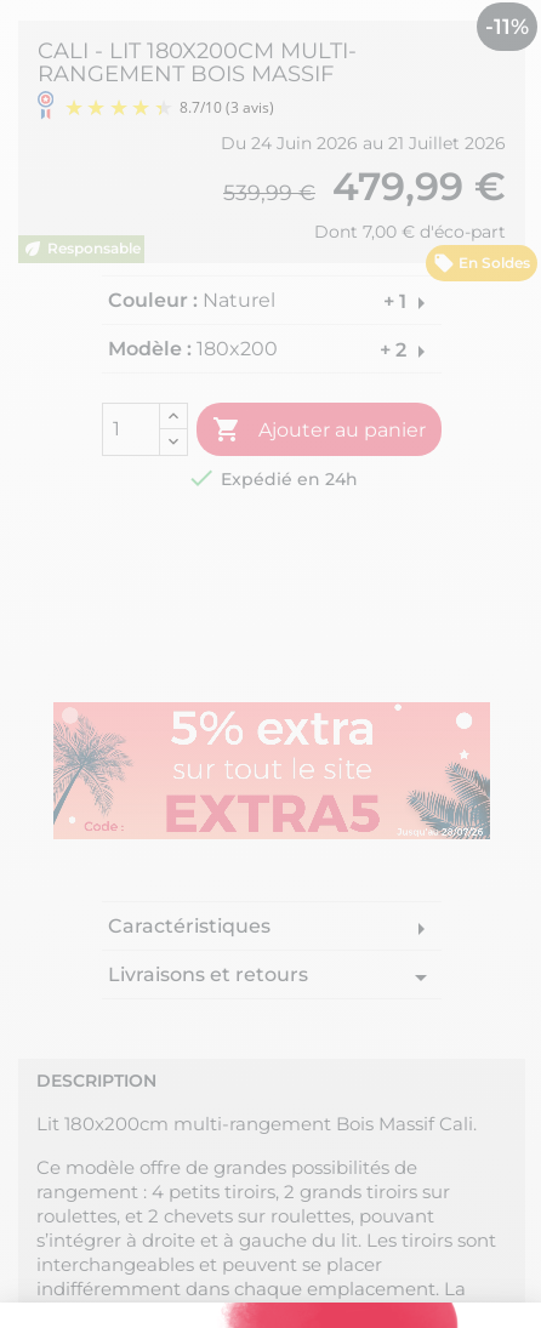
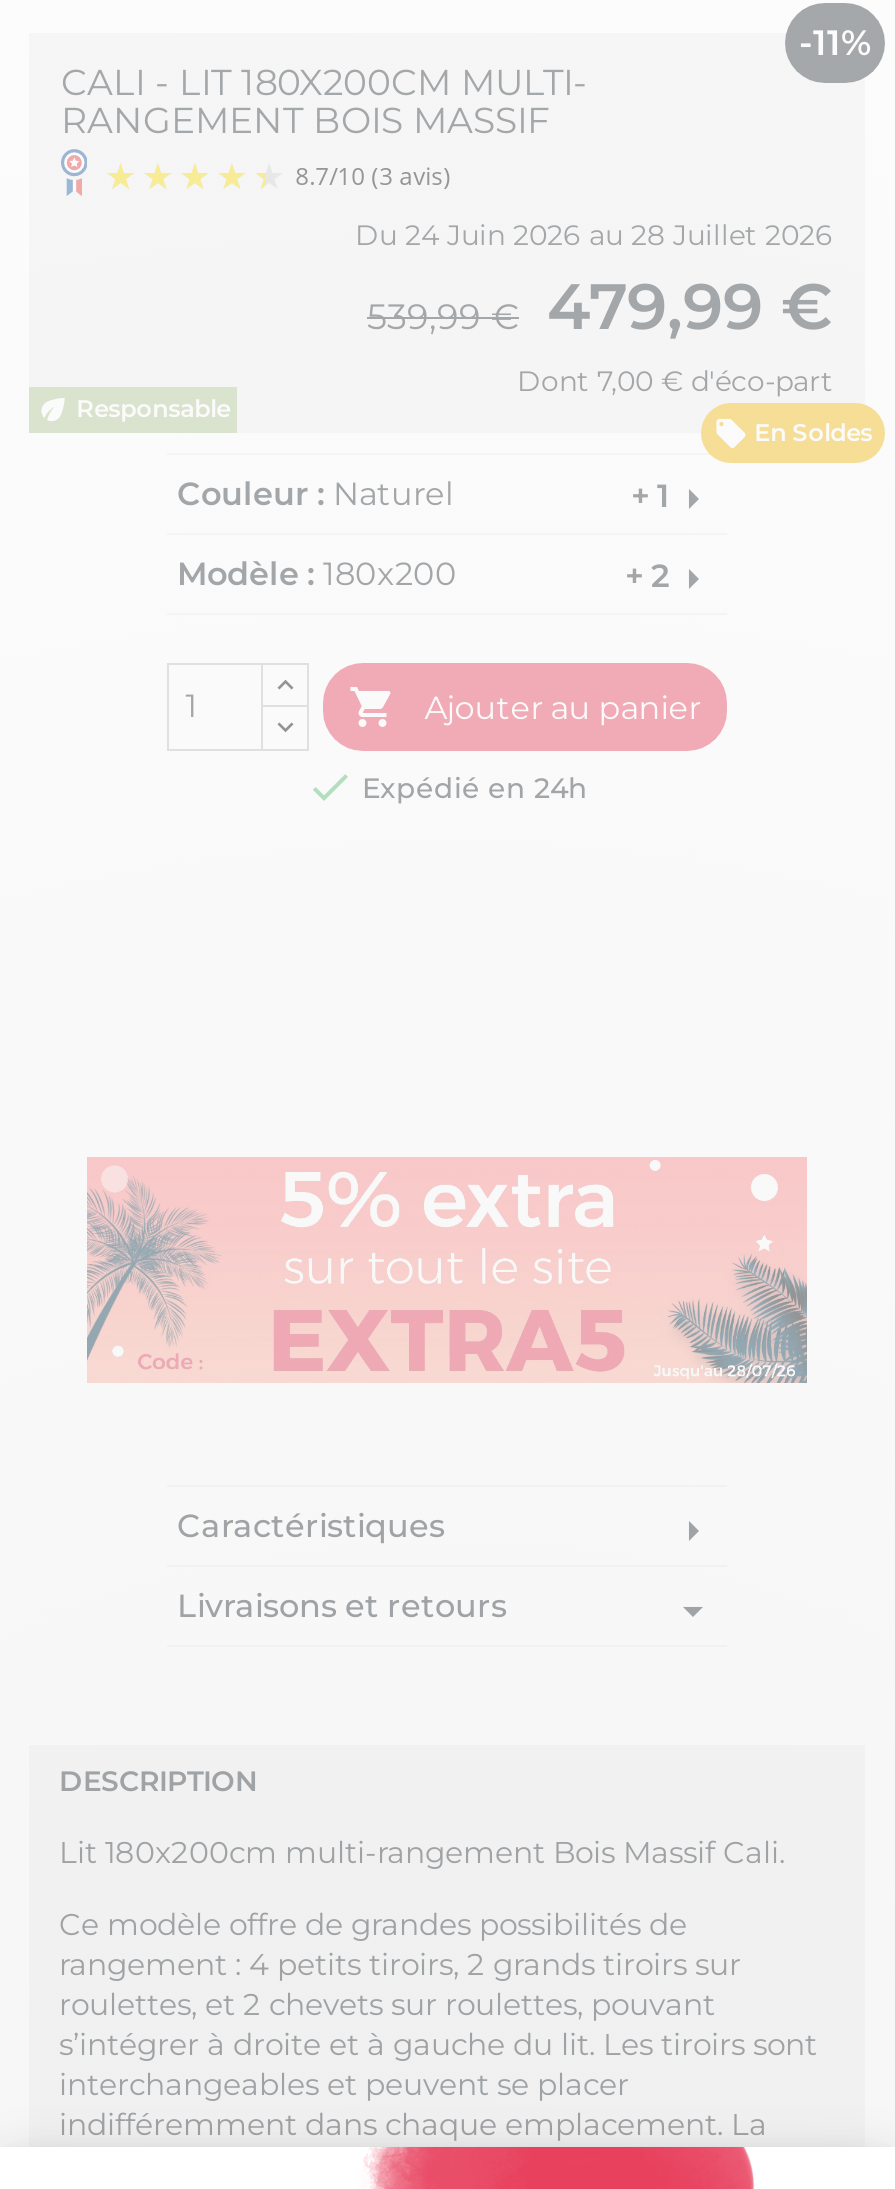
[221,132,506,154] Du 24 Juin 2026 au 21 Juillet 2026 -> [355,217,833,253] Du 24 Juin 2026 au 28 Juillet 2026

